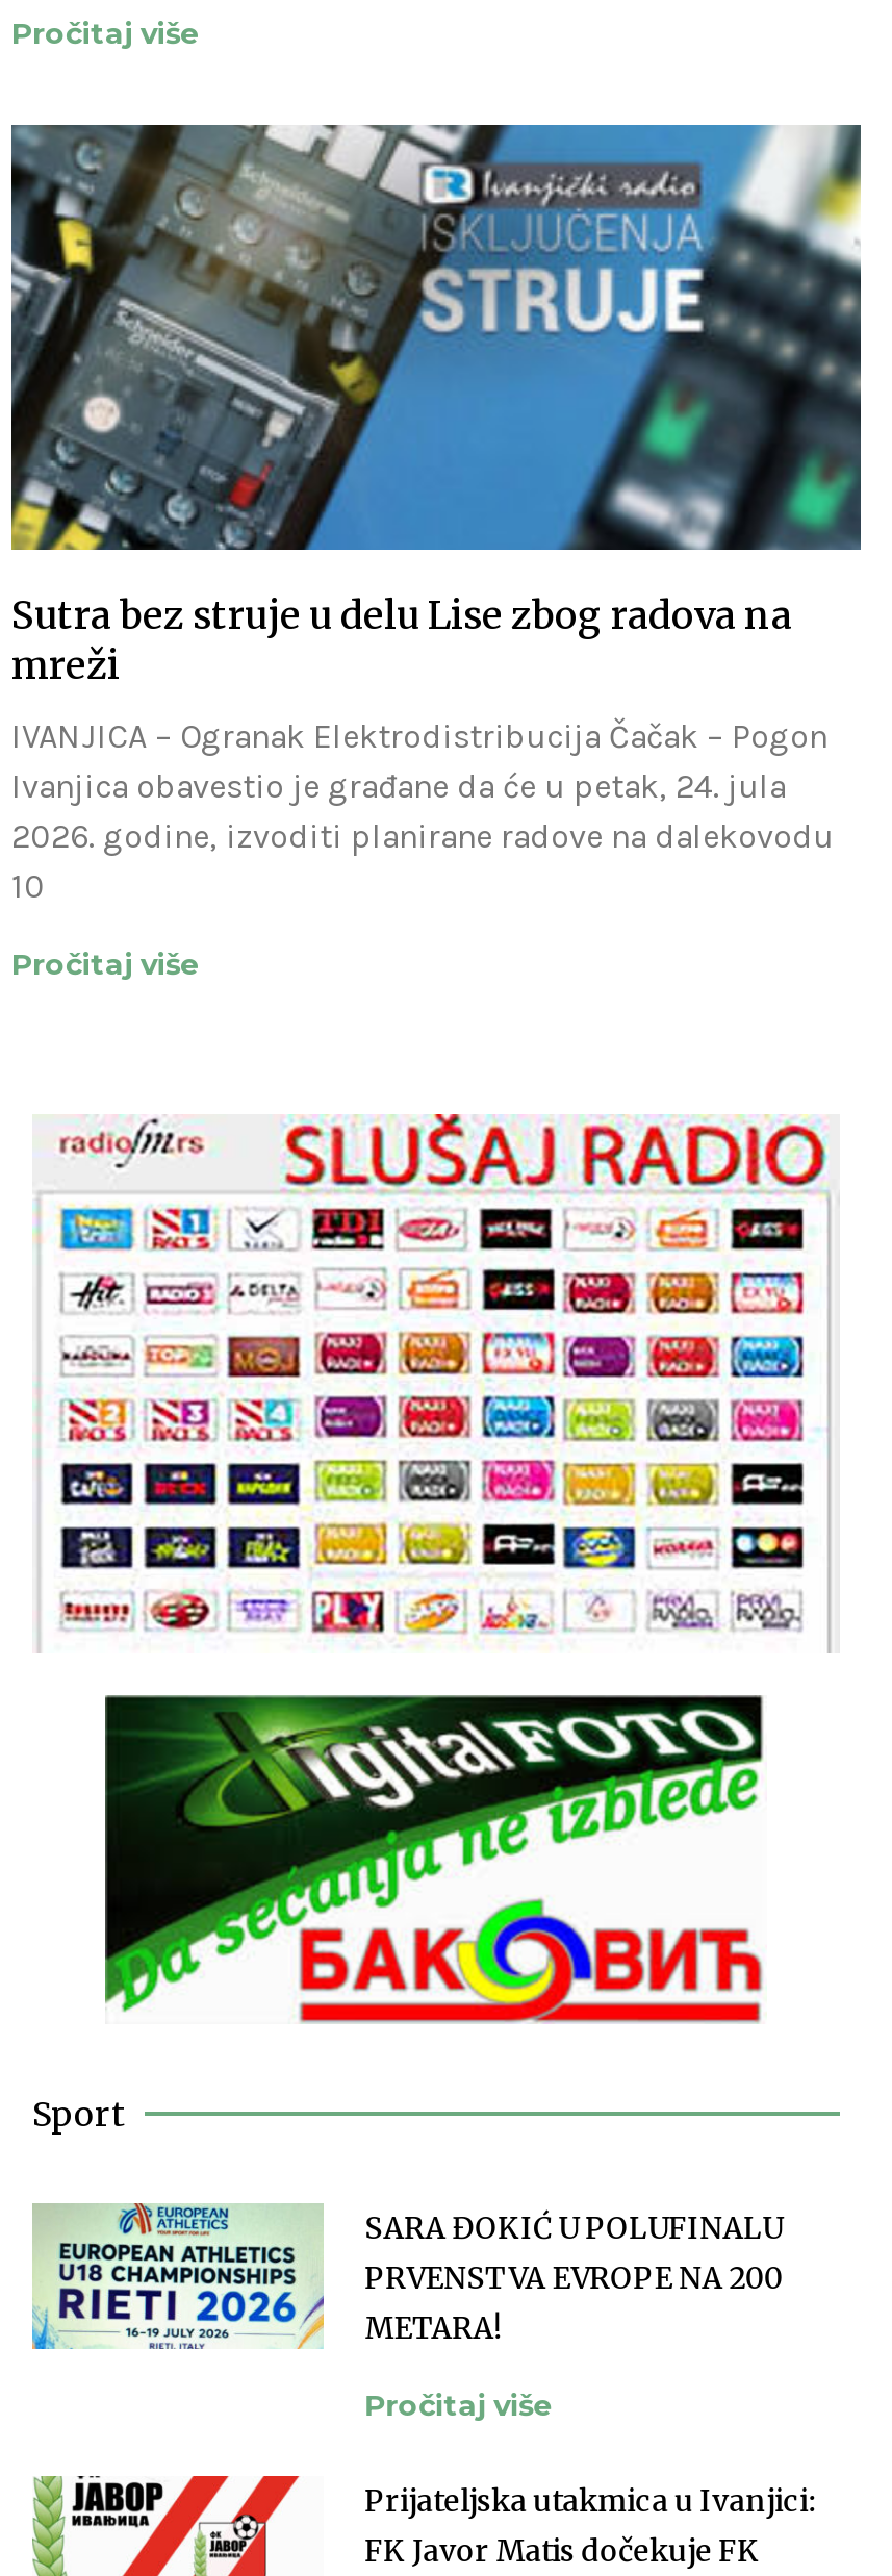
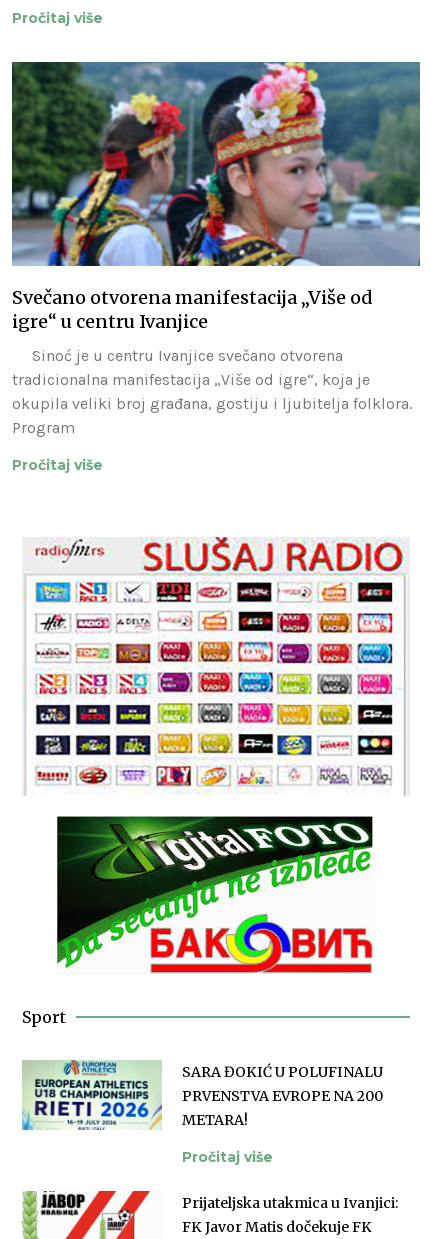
[9,123,863,690] [image] | Sutra bez struje u delu Lise zbog radova na | mreži -> [11,61,421,333] [image] | Svečano otvorena manifestacija „Više od | igre“ u centru Ivanjice
[11,717,834,907] IVANJICA – Ogranak Elektrodistribucija Čačak – Pogon | Ivanjica obavestio je građane da će u petak, 24. jula | 2026. godine, izvoditi planirane radove na dalekovodu | 10 -> [12,346,412,437] Sinoć je u centru Ivanjice svečano otvorena | tradicionalna manifestacija „Više od igre“, koja je | okupila veliki broj građana, gostiju i ljubitelja folklora. | Program

